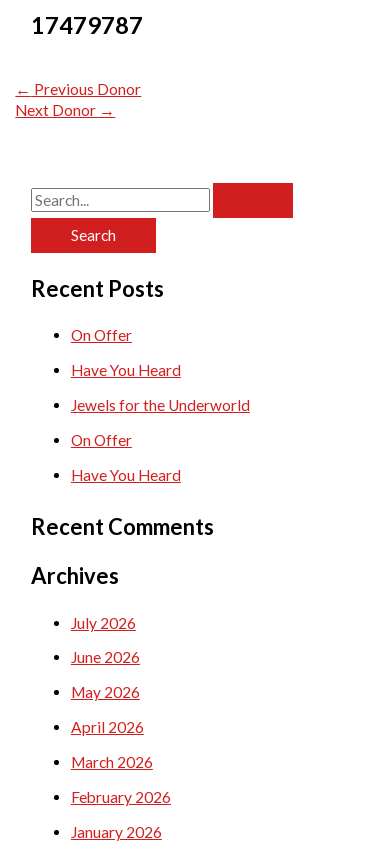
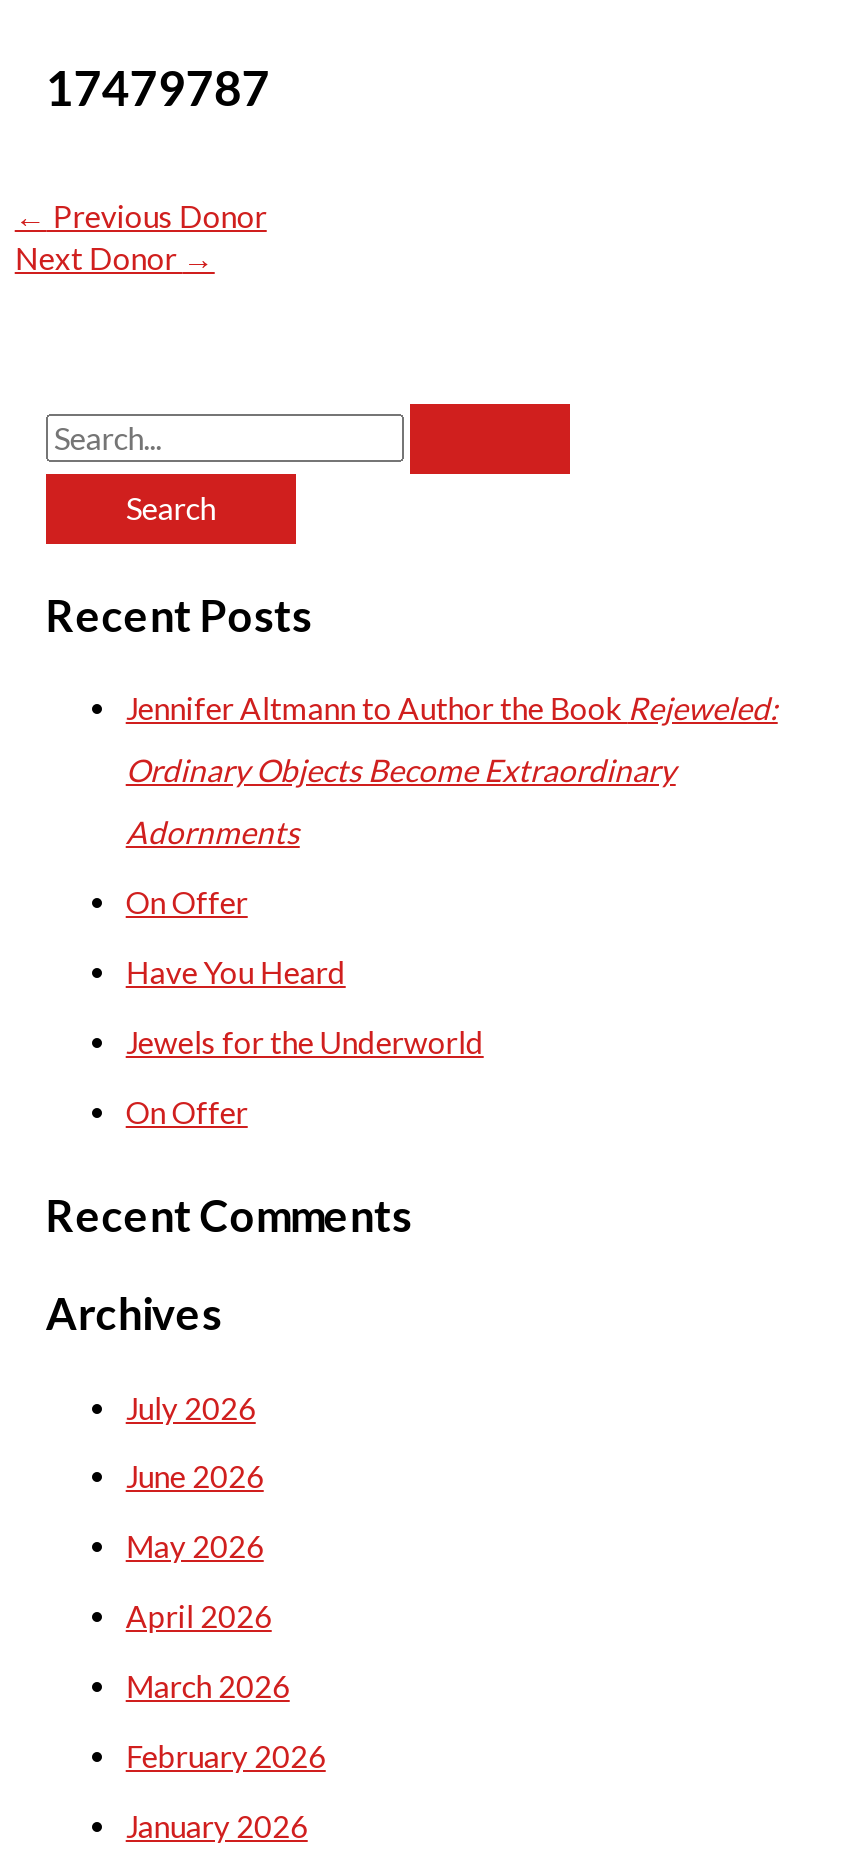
none -> [126,691,778,851] Jennifer Altmann to Author the Book Rejeweled: | Ordinary Objects Become Extraordinary | Adornments
moved [71,326,250,449] -> [126,884,484,1130]: On Offer | Have You Heard | Jewels for the Underworld | On Offer
[71,466,181,484] Have You Heard -> none

